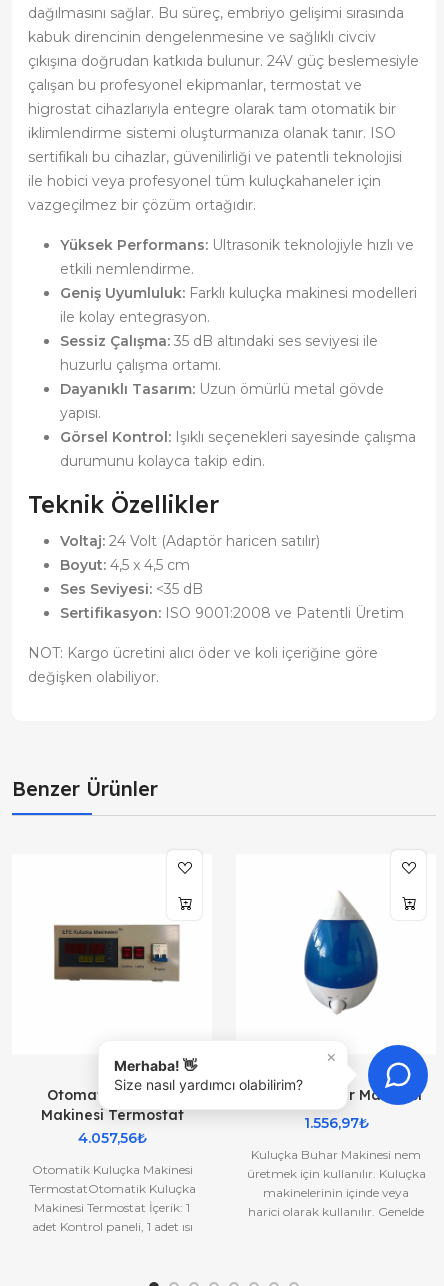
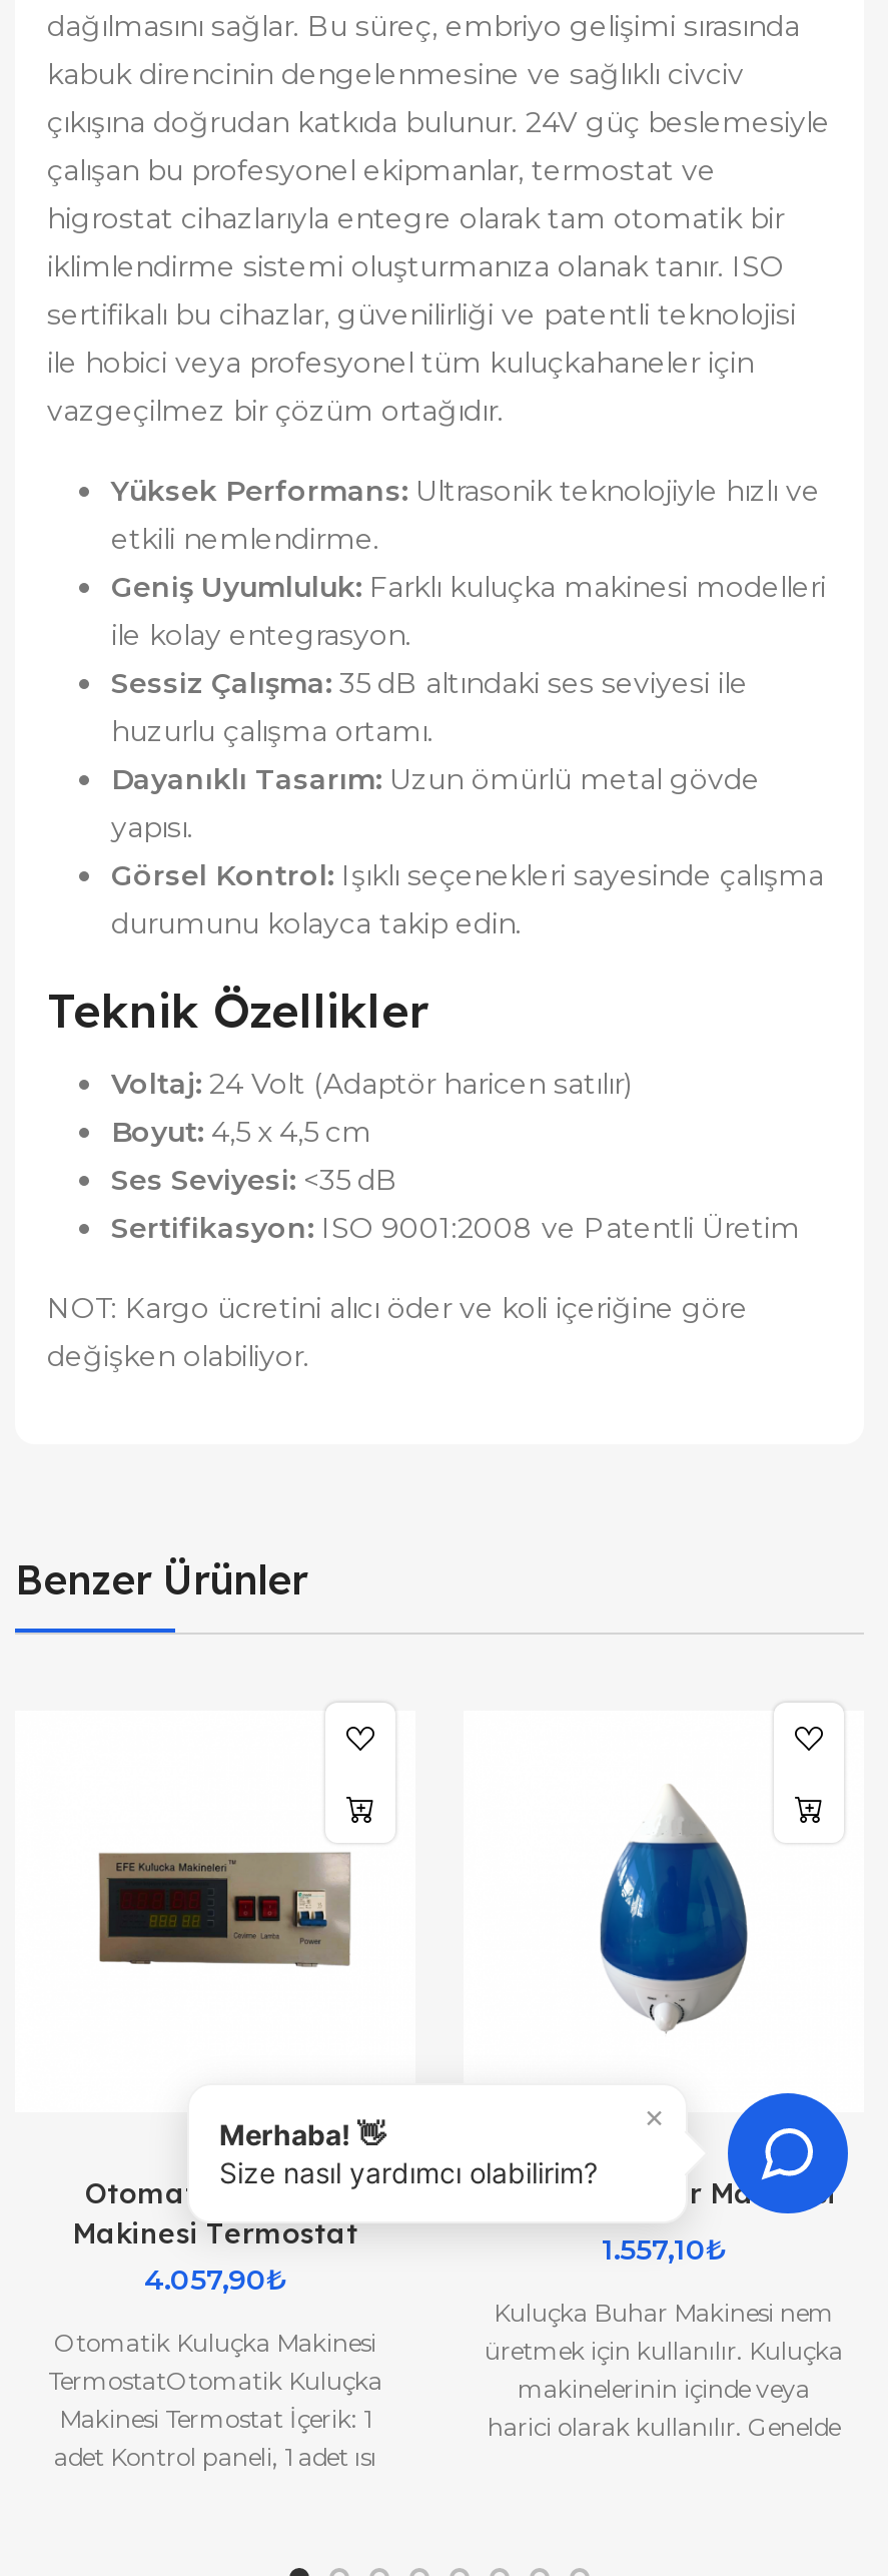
[303,1114,368,1132] 1.556,97₺ -> [602,2231,726,2267] 1.557,10₺
[77,1129,146,1147] 4.057,56₺ -> [144,2261,286,2297] 4.057,90₺

